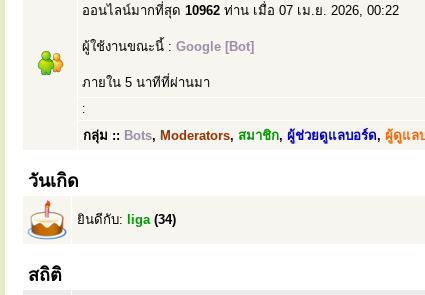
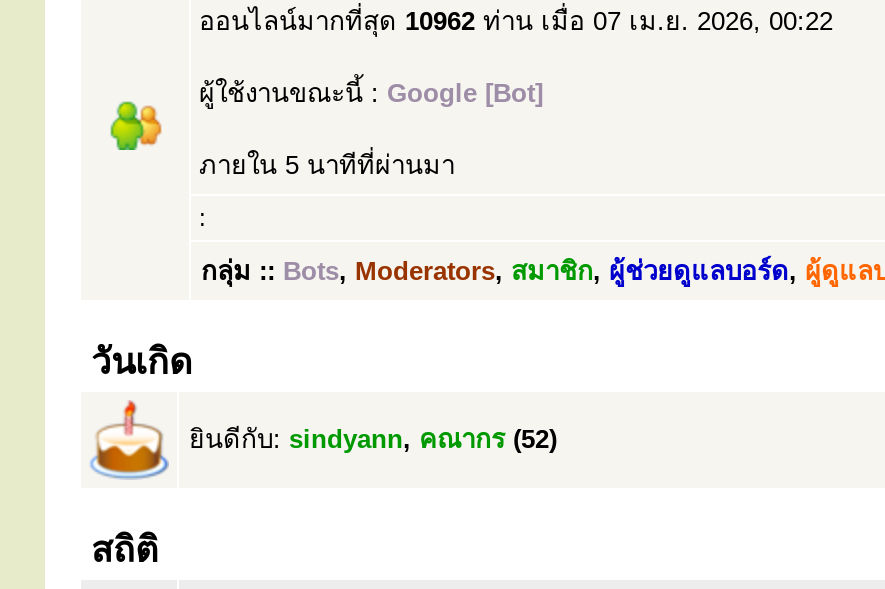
[77,212,176,227] ยินดีกับ: liga (34) -> [189,424,557,454] ยินดีกับ: sindyann,คณากร(52)

